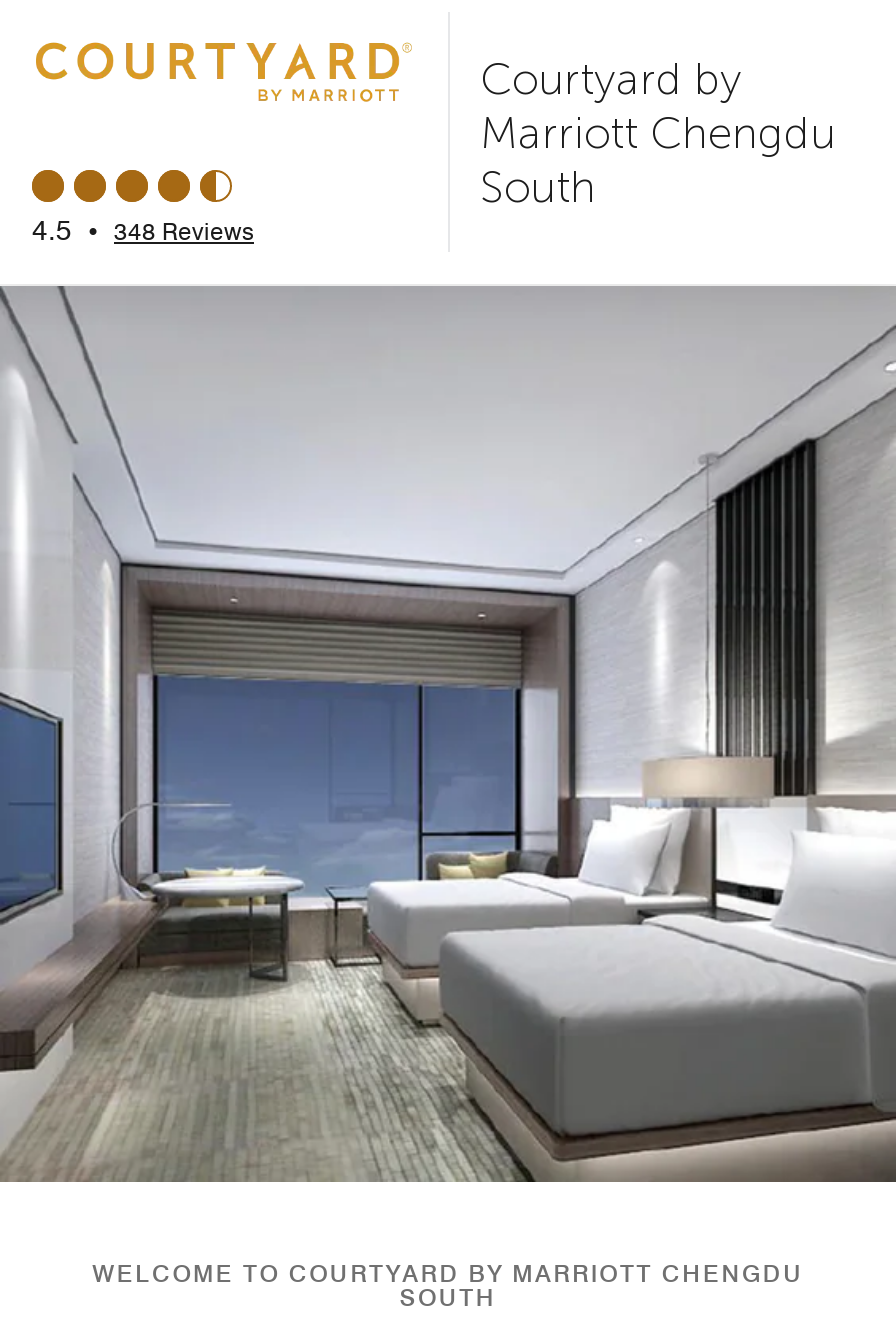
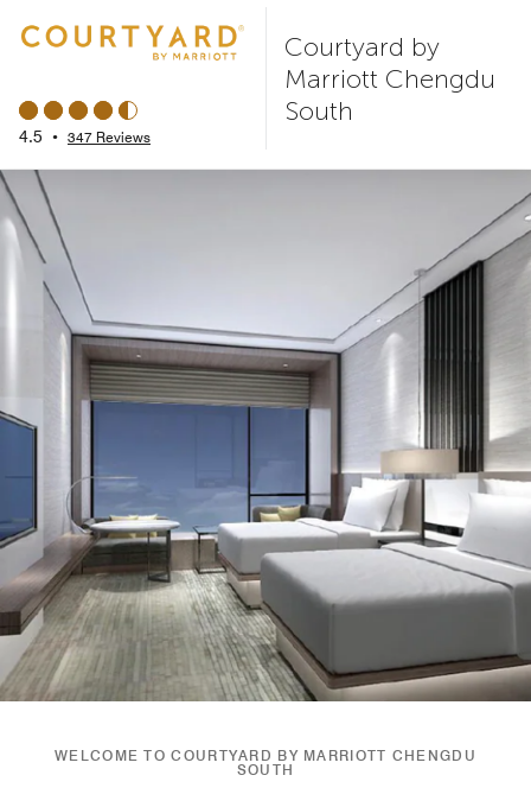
[32,214,254,246] 4.5 • 348 Reviews -> [19,127,151,146] 4.5 • 347 Reviews

